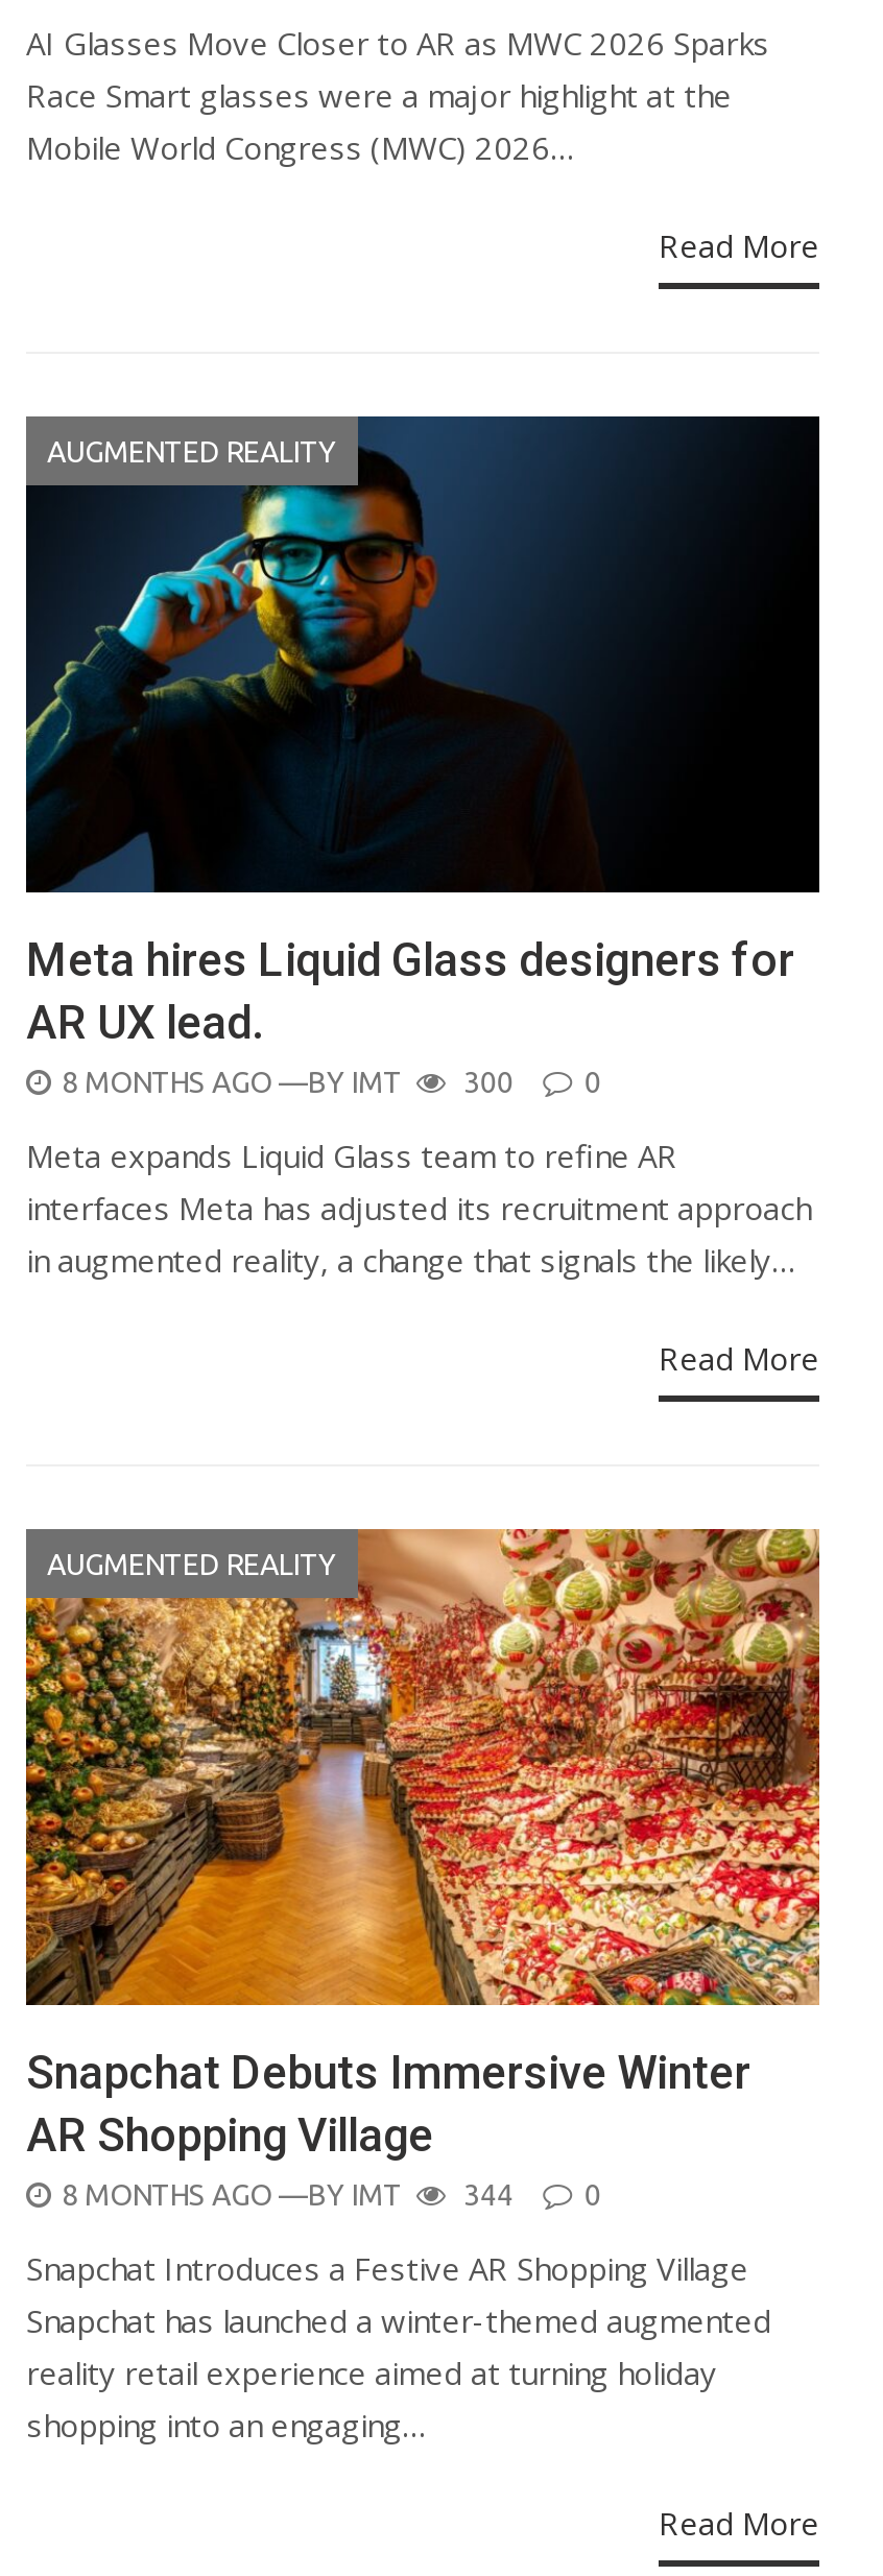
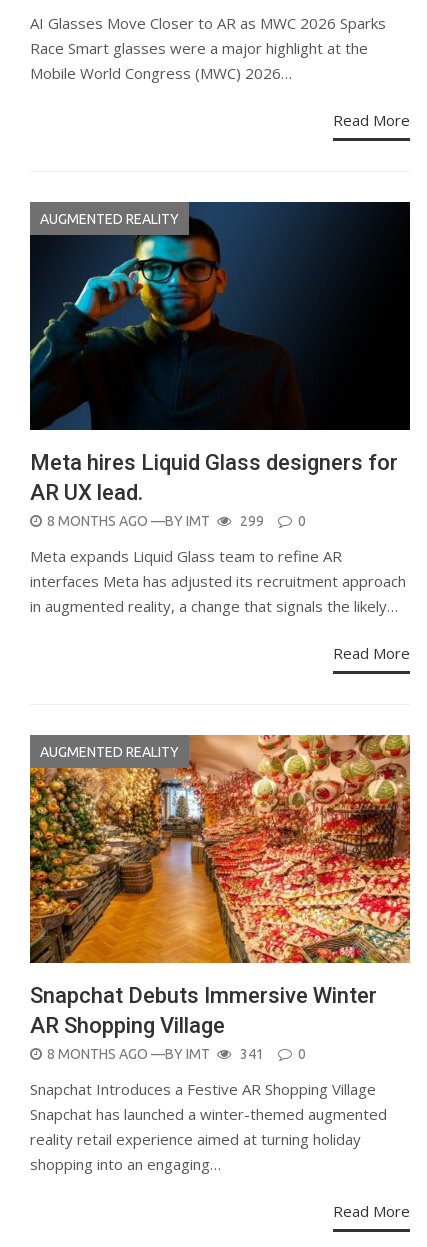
[457,1067,514,1100] 300 -> [237,513,264,529] 299
[457,2179,514,2213] 344 -> [237,1046,264,1062] 341

